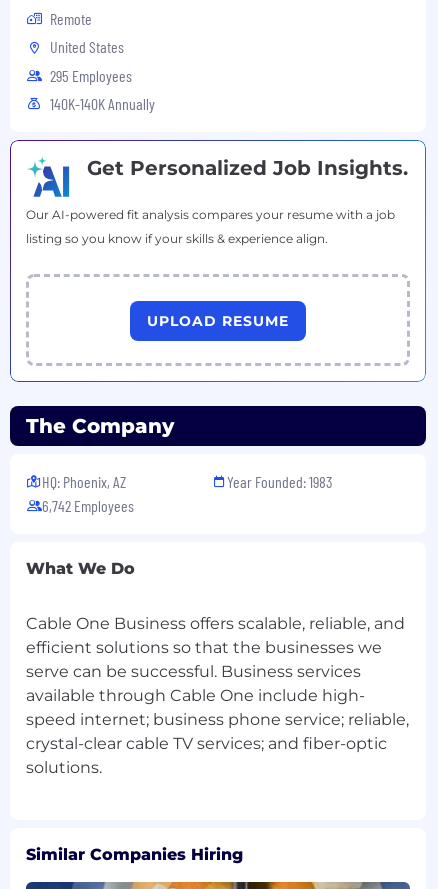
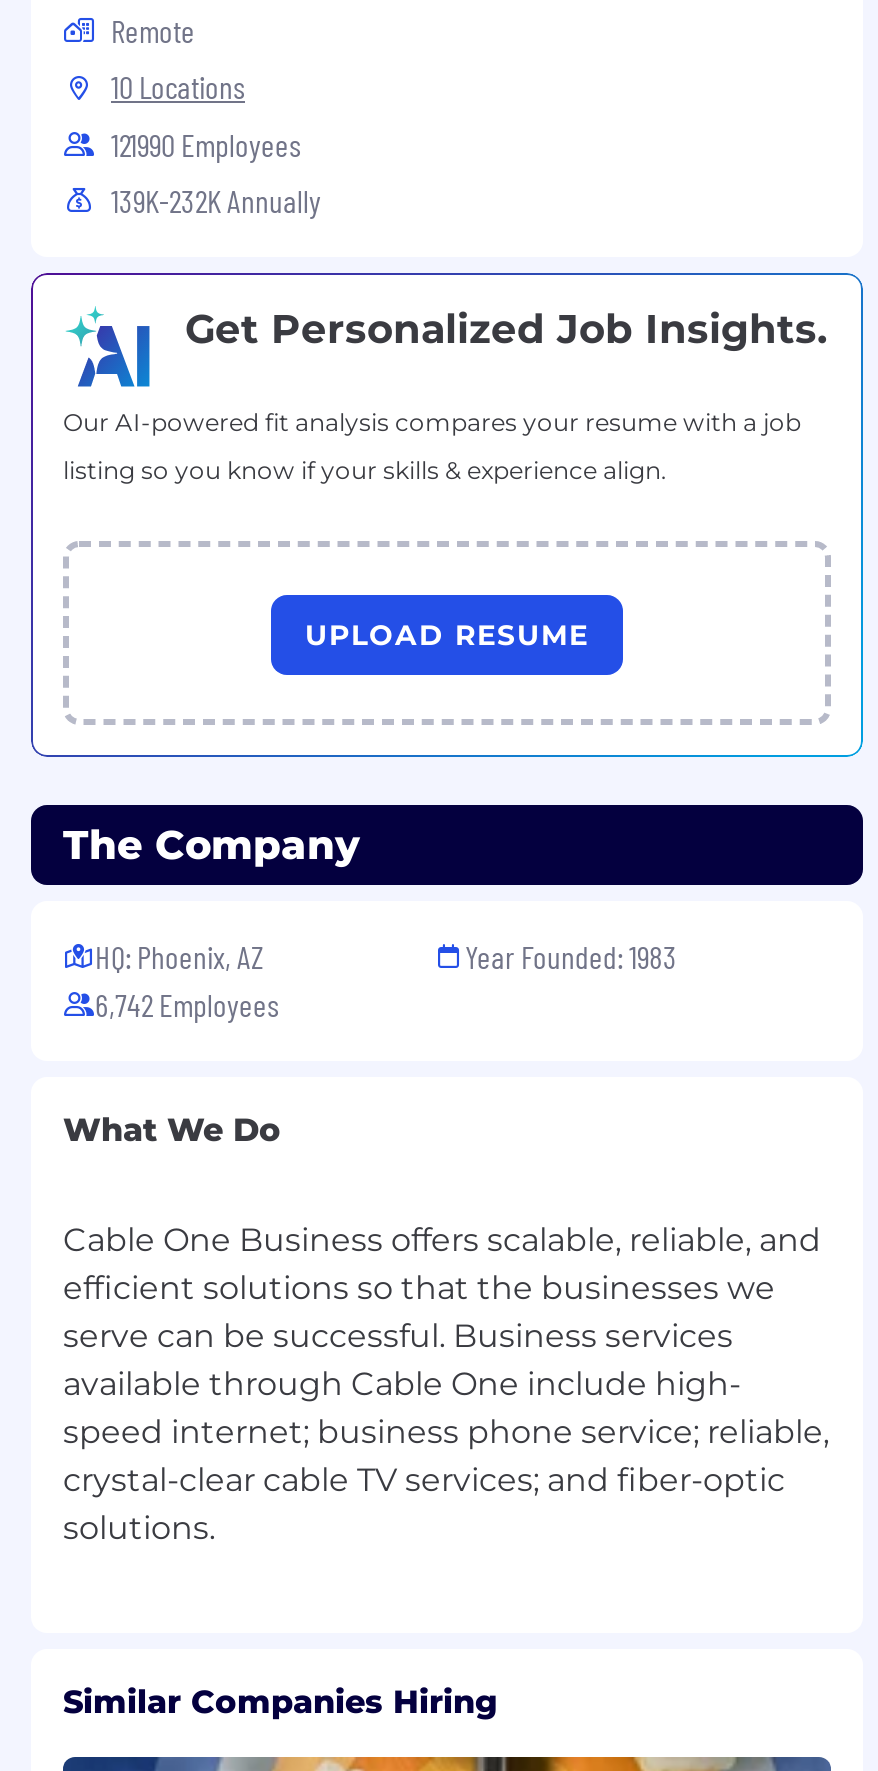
[50,37,124,56] United States -> [111,67,245,105] 10 Locations
[50,66,132,85] 295 Employees -> [111,125,301,163] 121990 Employees
[50,94,155,113] 140K-140K Annually -> [111,181,321,219] 139K-232K Annually

